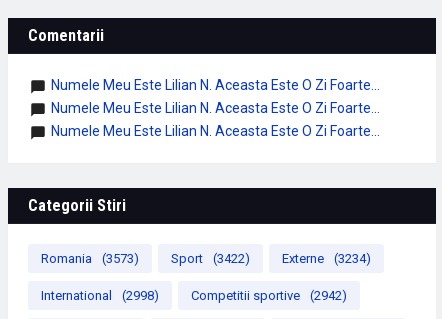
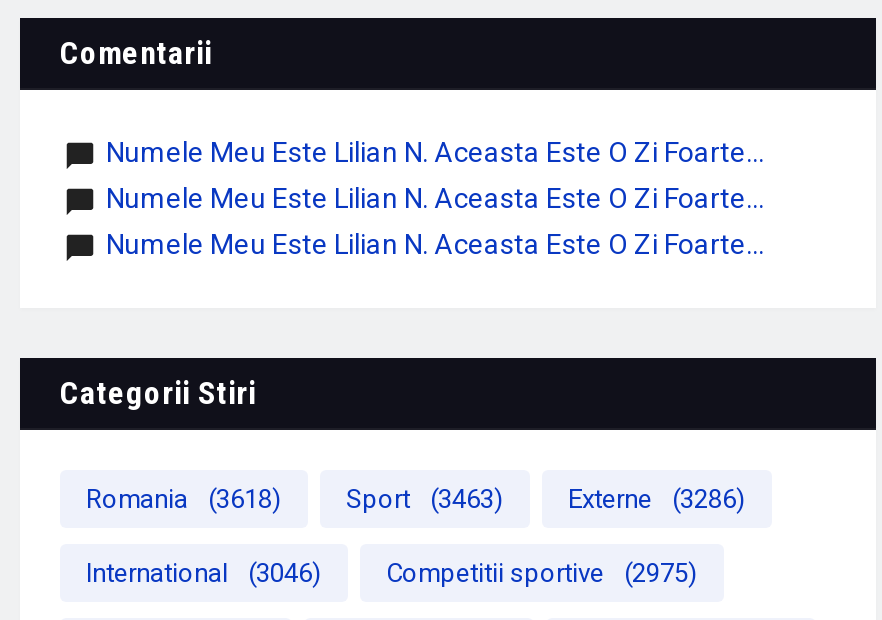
[41,251,139,266] Romania (3573) -> [86,485,282,515] Romania (3618)
[171,251,250,266] Sport (3422) -> [346,485,504,515] Sport (3463)
[282,251,371,266] Externe (3234) -> [568,485,746,515] Externe (3286)
[41,288,159,303] International (2998) -> [86,559,322,589] International (3046)
[191,288,347,303] Competitii sportive (2942) -> [386,559,698,589] Competitii sportive (2975)

